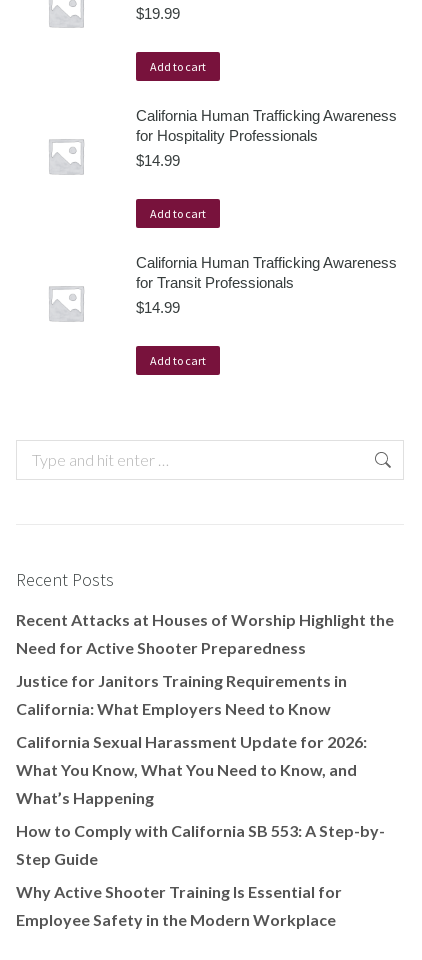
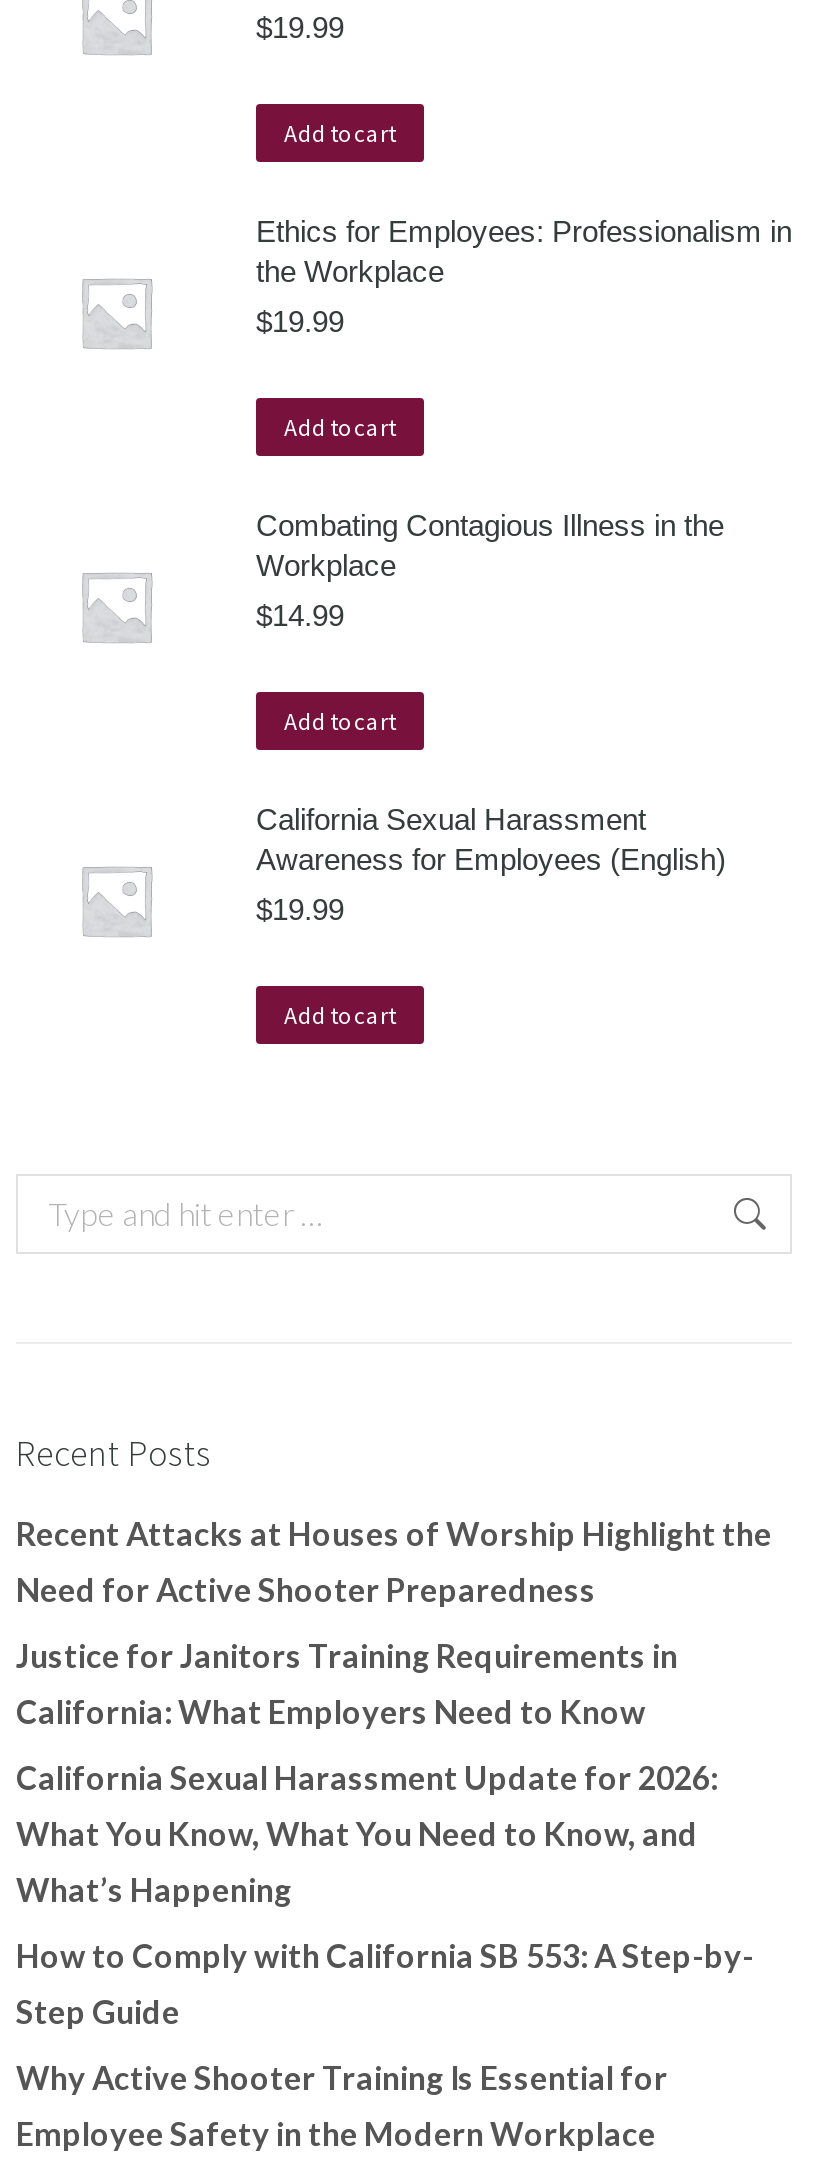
[136,107,397,144] California Human Trafficking Awareness | for Hospitality Professionals -> [256,214,792,582] Ethics for Employees: Professionalism in | the Workplace | $19.99 | Add to cart | Combating Contagious Illness in the | Workplace
[136,254,397,291] California Human Trafficking Awareness | for Transit Professionals -> [256,802,726,876] California Sexual Harassment | Awareness for Employees (English)
[136,299,180,316] $14.99 -> [256,892,344,926] $19.99

